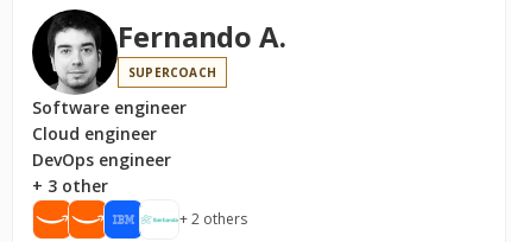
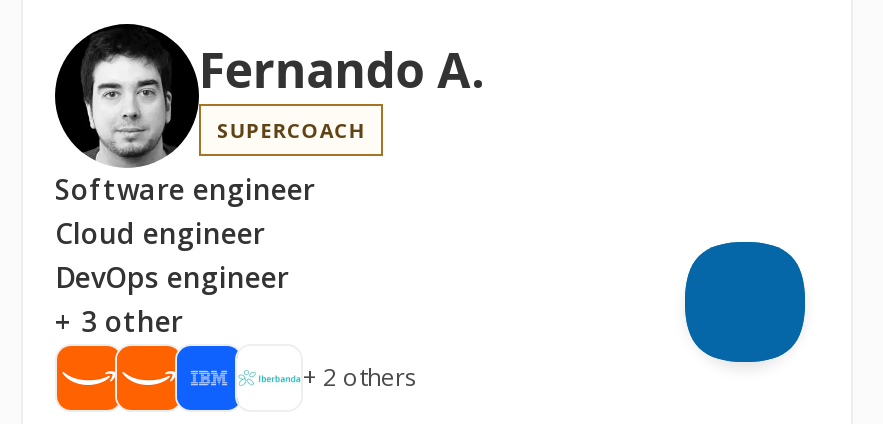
none -> [683,240,807,366] [image]

